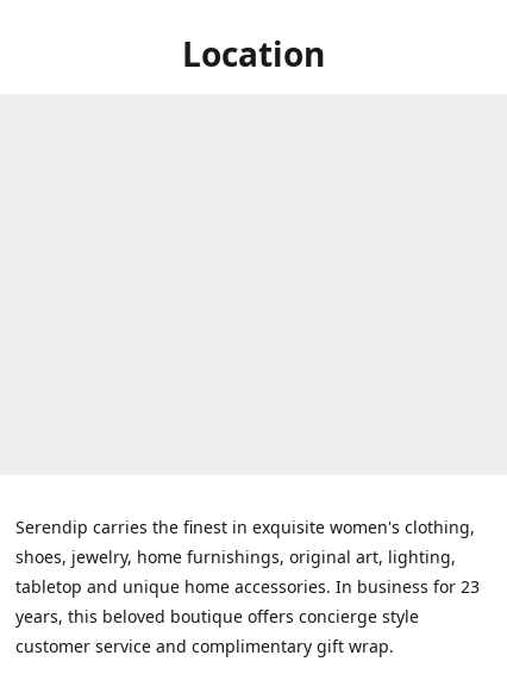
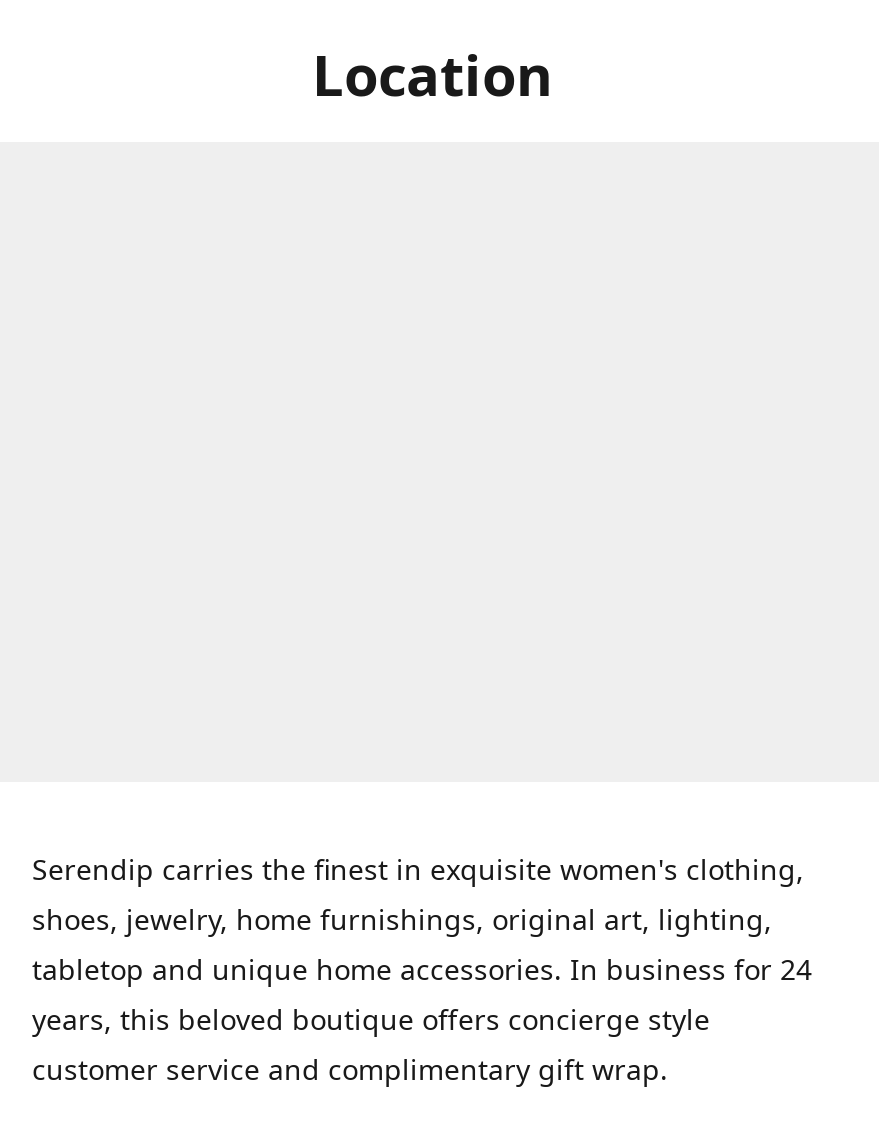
[15,575,480,598] tabletop and unique home accessories. In business for 23 -> [32,950,812,988] tabletop and unique home accessories. In business for 24

